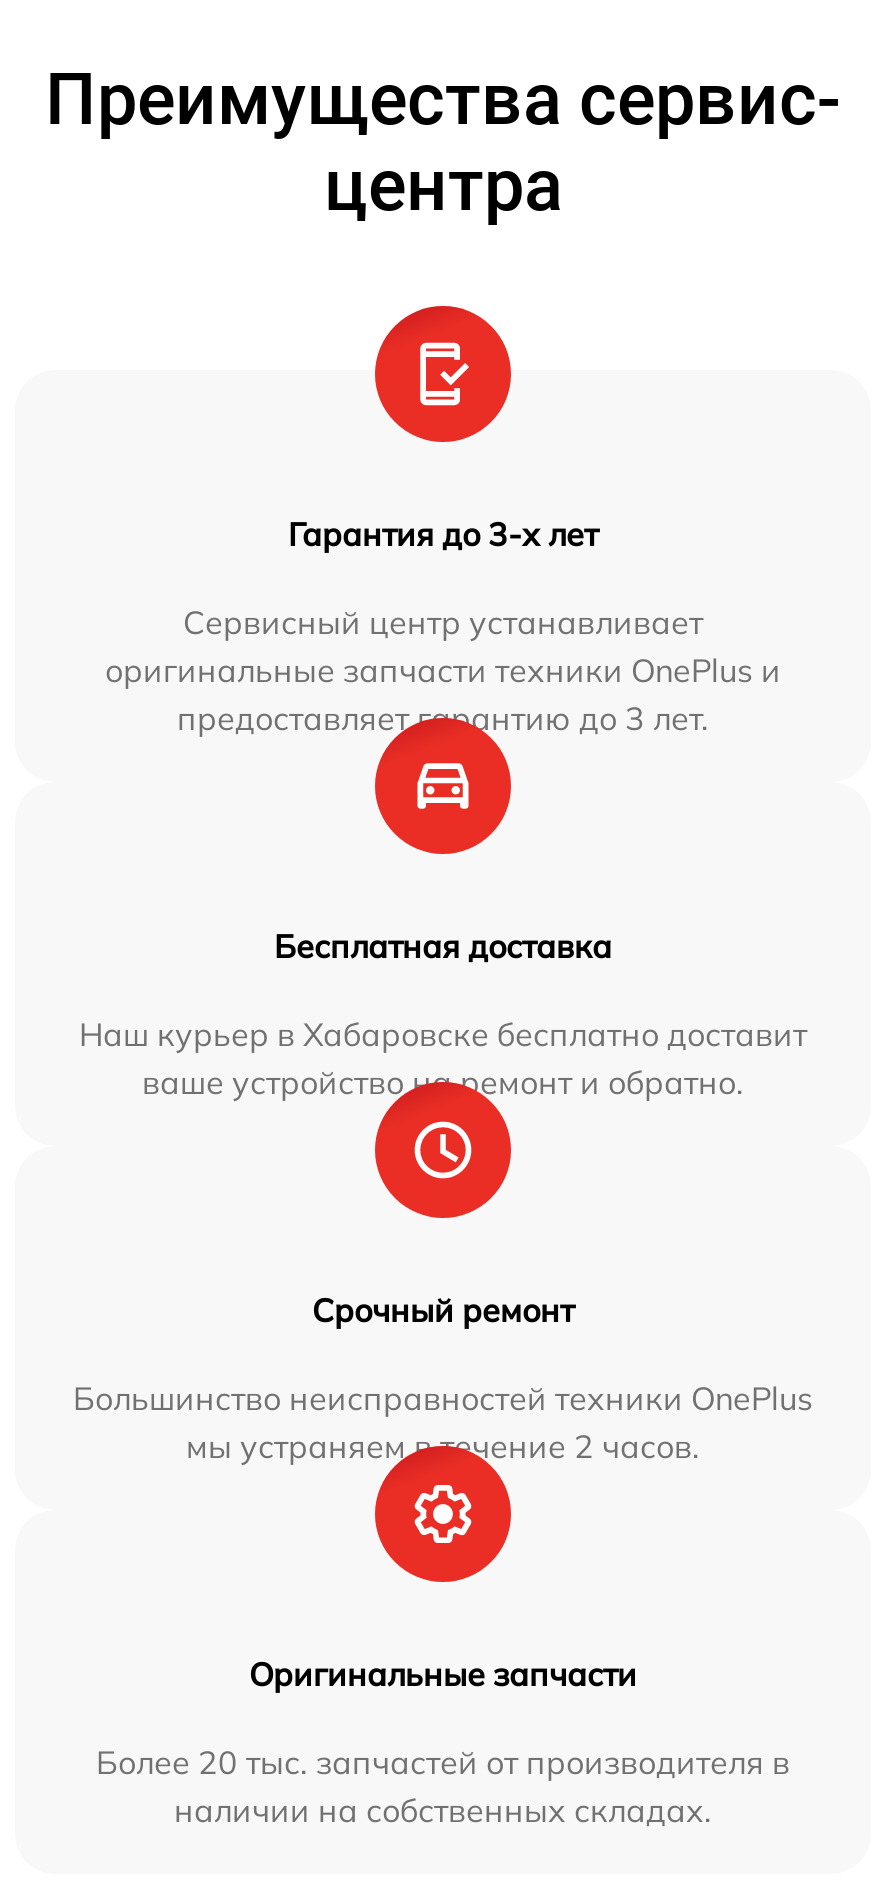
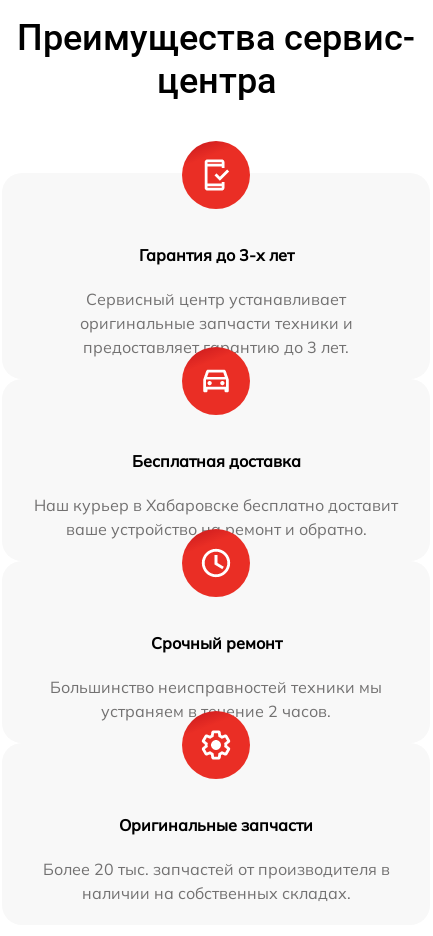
[105,651,781,691] оригинальные запчасти техники OnePlus и -> [79,313,352,333] оригинальные запчасти техники и
[73,1379,813,1467] Большинство неисправностей техники OnePlus | мы устраняем в течение 2 часов. -> [50,677,382,721] Большинство неисправностей техники мы | устраняем в течение 2 часов.

